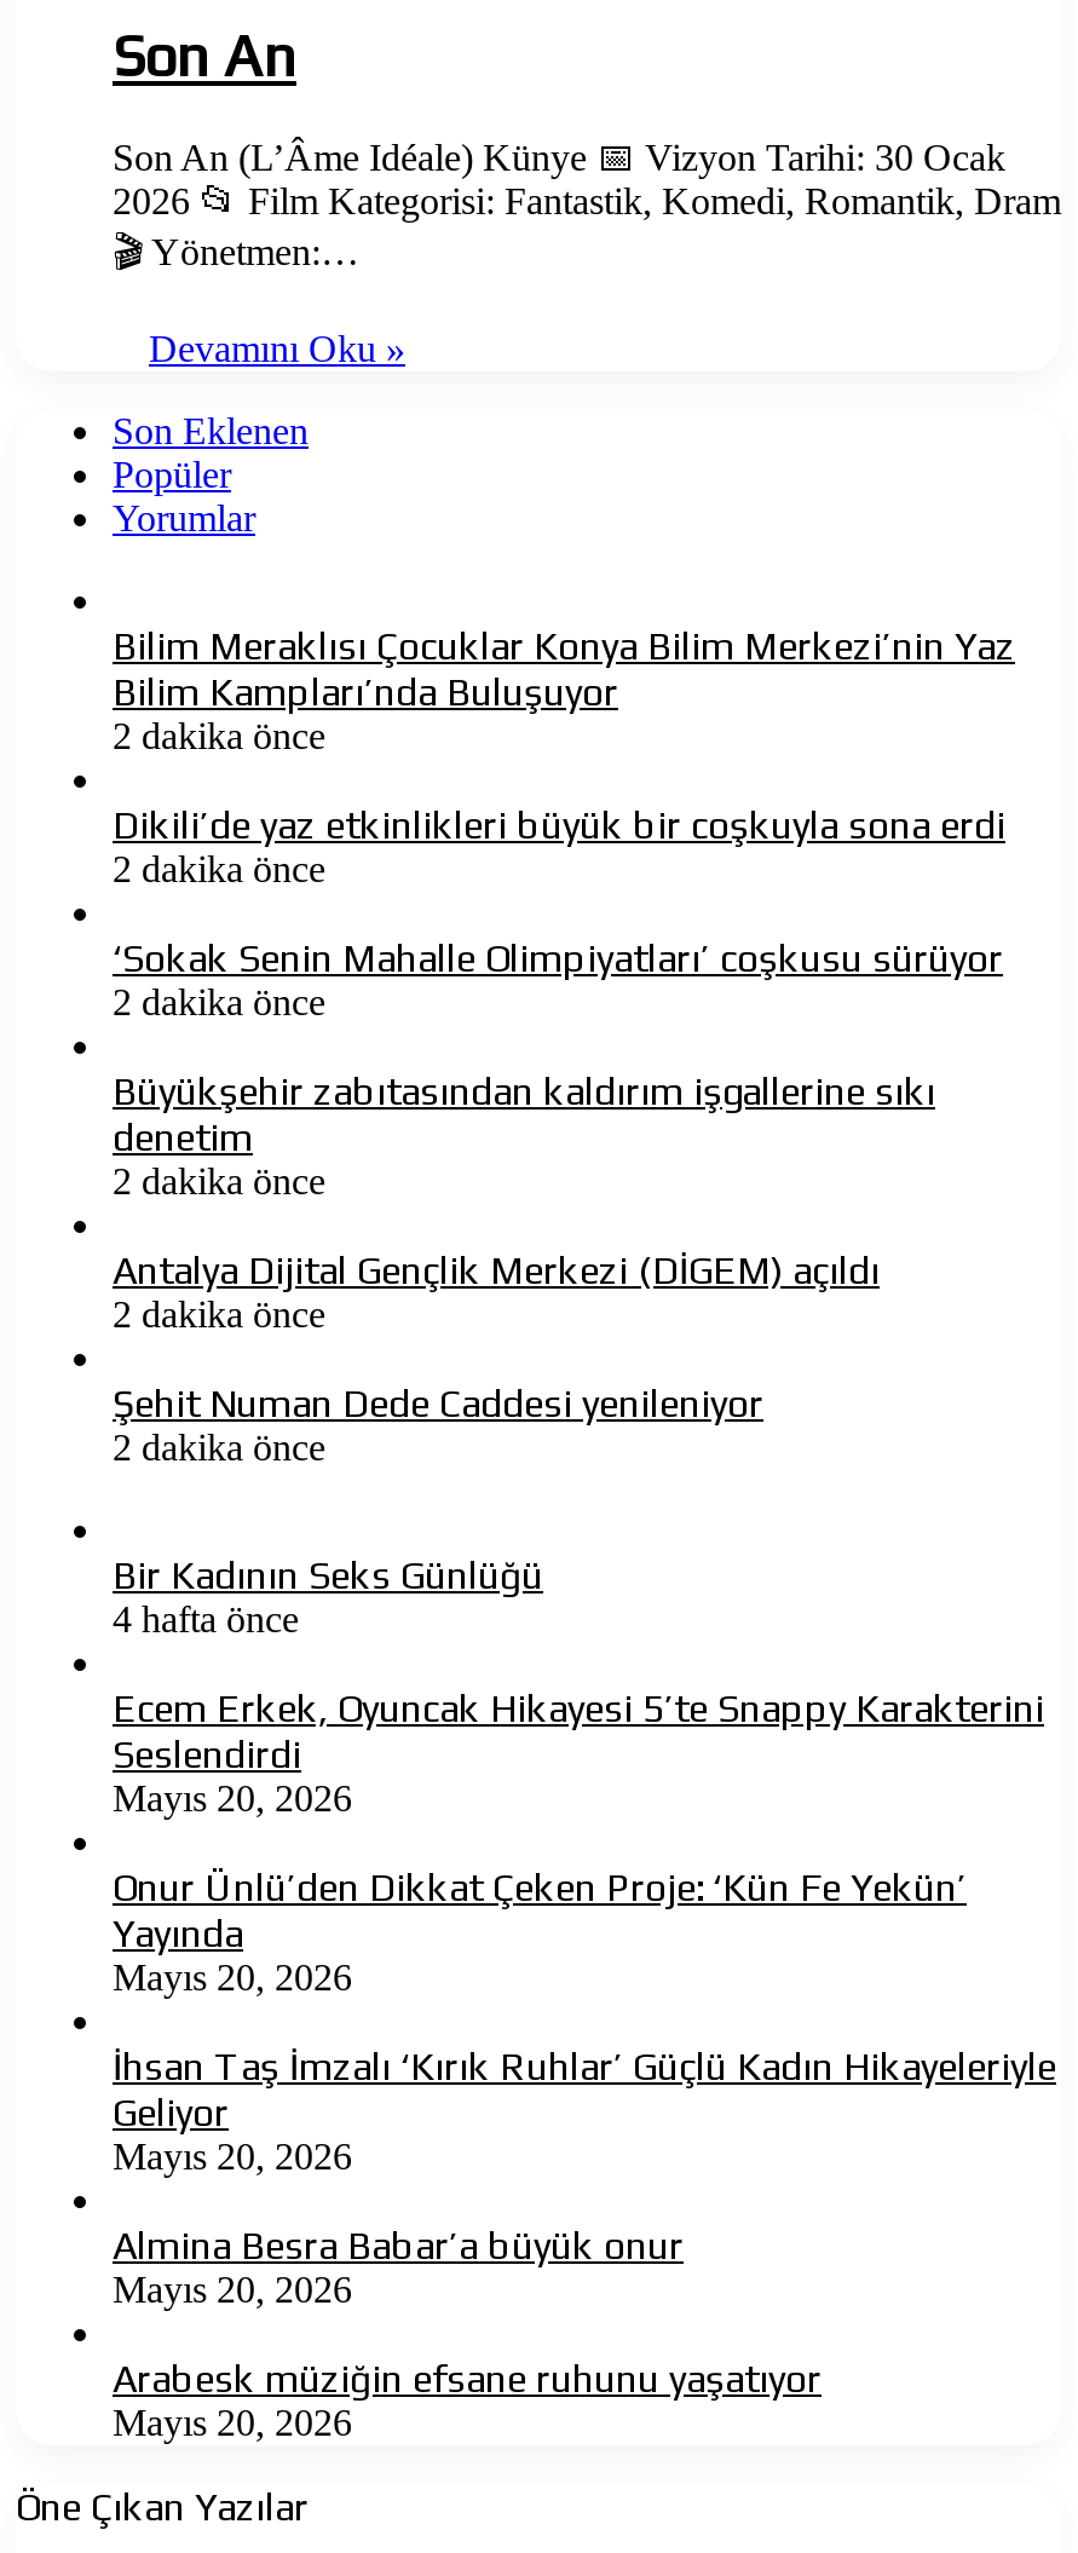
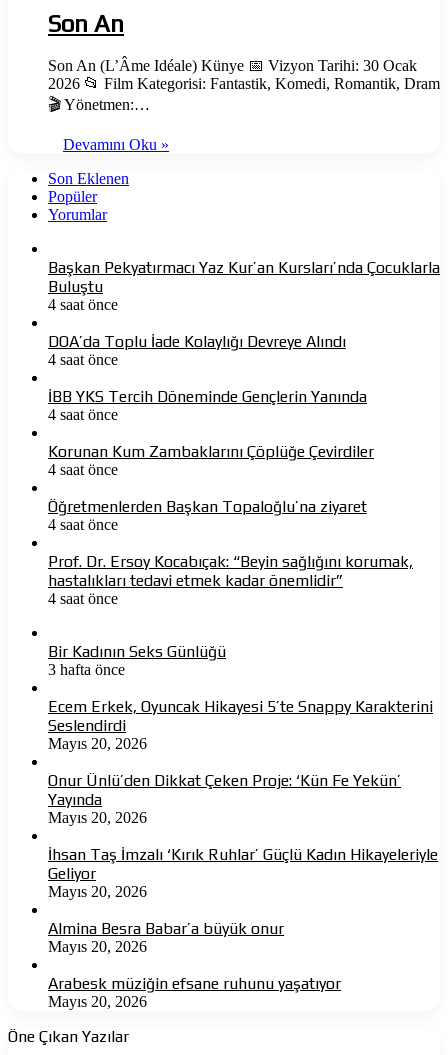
[113,622,1015,755] Bilim Meraklısı Çocuklar Konya Bilim Merkezi’nin Yaz | Bilim Kampları’nda Buluşuyor | 2 dakika önce -> [48,258,440,313] Başkan Pekyatırmacı Yaz Kur’an Kursları’nda Çocuklarla | Buluştu | 4 saat önce
[113,801,1005,889] Dikili’de yaz etkinlikleri büyük bir coşkuyla sona erdi | 2 dakika önce -> [48,332,346,368] DOA’da Toplu İade Kolaylığı Devreye Alındı | 4 saat önce
[113,935,1003,1022] ‘Sokak Senin Mahalle Olimpiyatları’ coşkusu sürüyor | 2 dakika önce -> [48,387,367,423] İBB YKS Tercih Döneminde Gençlerin Yanında | 4 saat önce
[113,1068,935,1201] Büyükşehir zabıtasından kaldırım işgallerine sıkı | denetim | 2 dakika önce -> [48,442,374,478] Korunan Kum Zambaklarını Çöplüğe Çevirdiler | 4 saat önce
[113,1247,880,1334] Antalya Dijital Gençlik Merkezi (DİGEM) açıldı | 2 dakika önce -> [48,497,367,533] Öğretmenlerden Başkan Topaloğlu’na ziyaret | 4 saat önce
[113,1380,763,1467] Şehit Numan Dede Caddesi yenileniyor | 2 dakika önce -> [48,552,413,607] Prof. Dr. Ersoy Kocabıçak: “Beyin sağlığını korumak, | hastalıkları tedavi etmek kadar önemlidir” | 4 saat önce
[113,1598,299,1639] 4 hafta önce -> [48,661,125,678] 3 hafta önce

